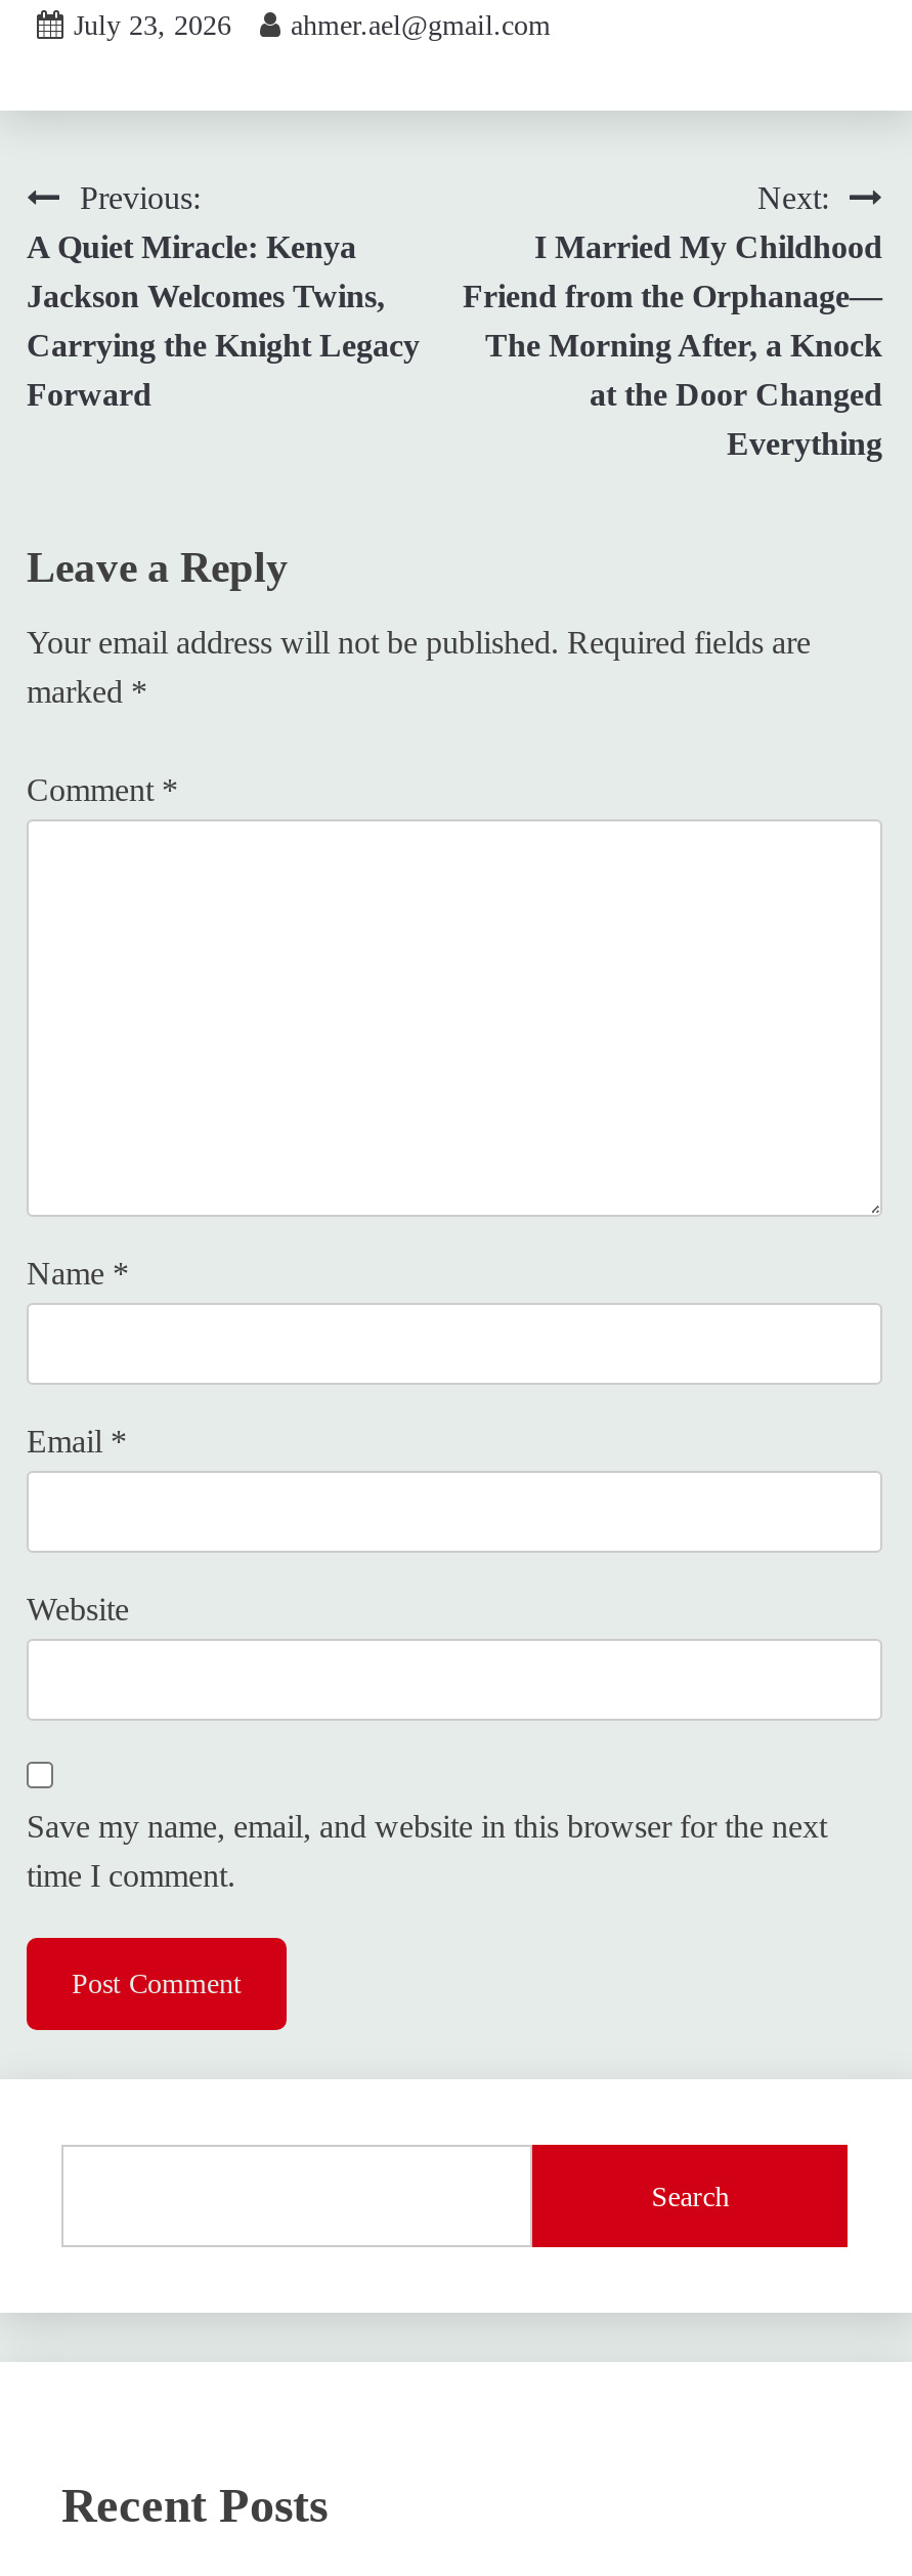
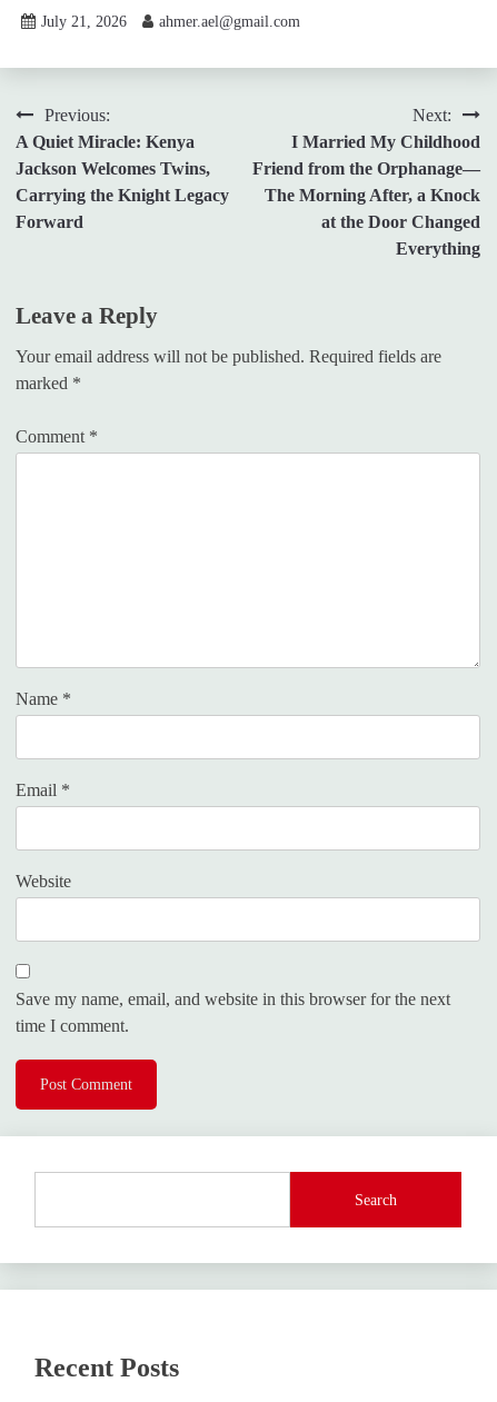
[74,11,551,42] July 23, 2026 ahmer.ael@gmail.com -> [41,14,300,30] July 21, 2026 ahmer.ael@gmail.com

